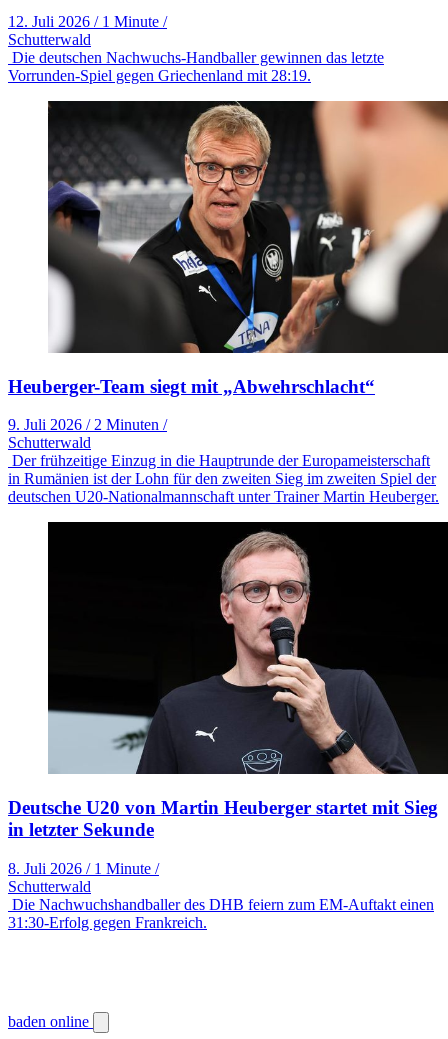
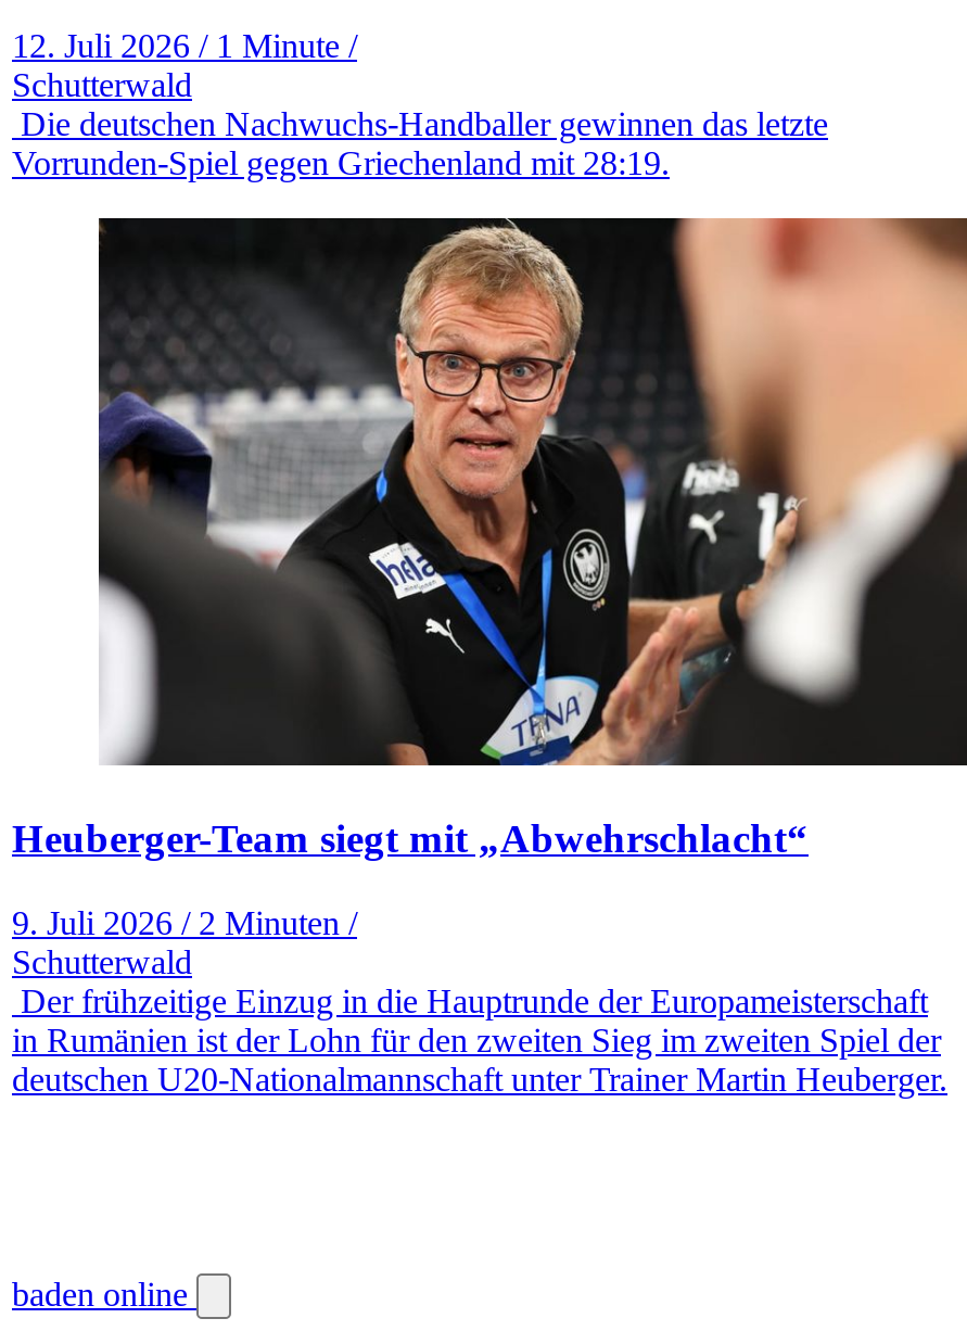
[8,521,445,931] [image] | Deutsche U20 von Martin Heuberger startet mit Sieg | in letzter Sekunde | 8. Juli 2026 / 1 Minute / | Schutterwald | Die Nachwuchshandballer des DHB feiern zum EM-Auftakt einen | 31:30-Erfolg gegen Frankreich. -> none

